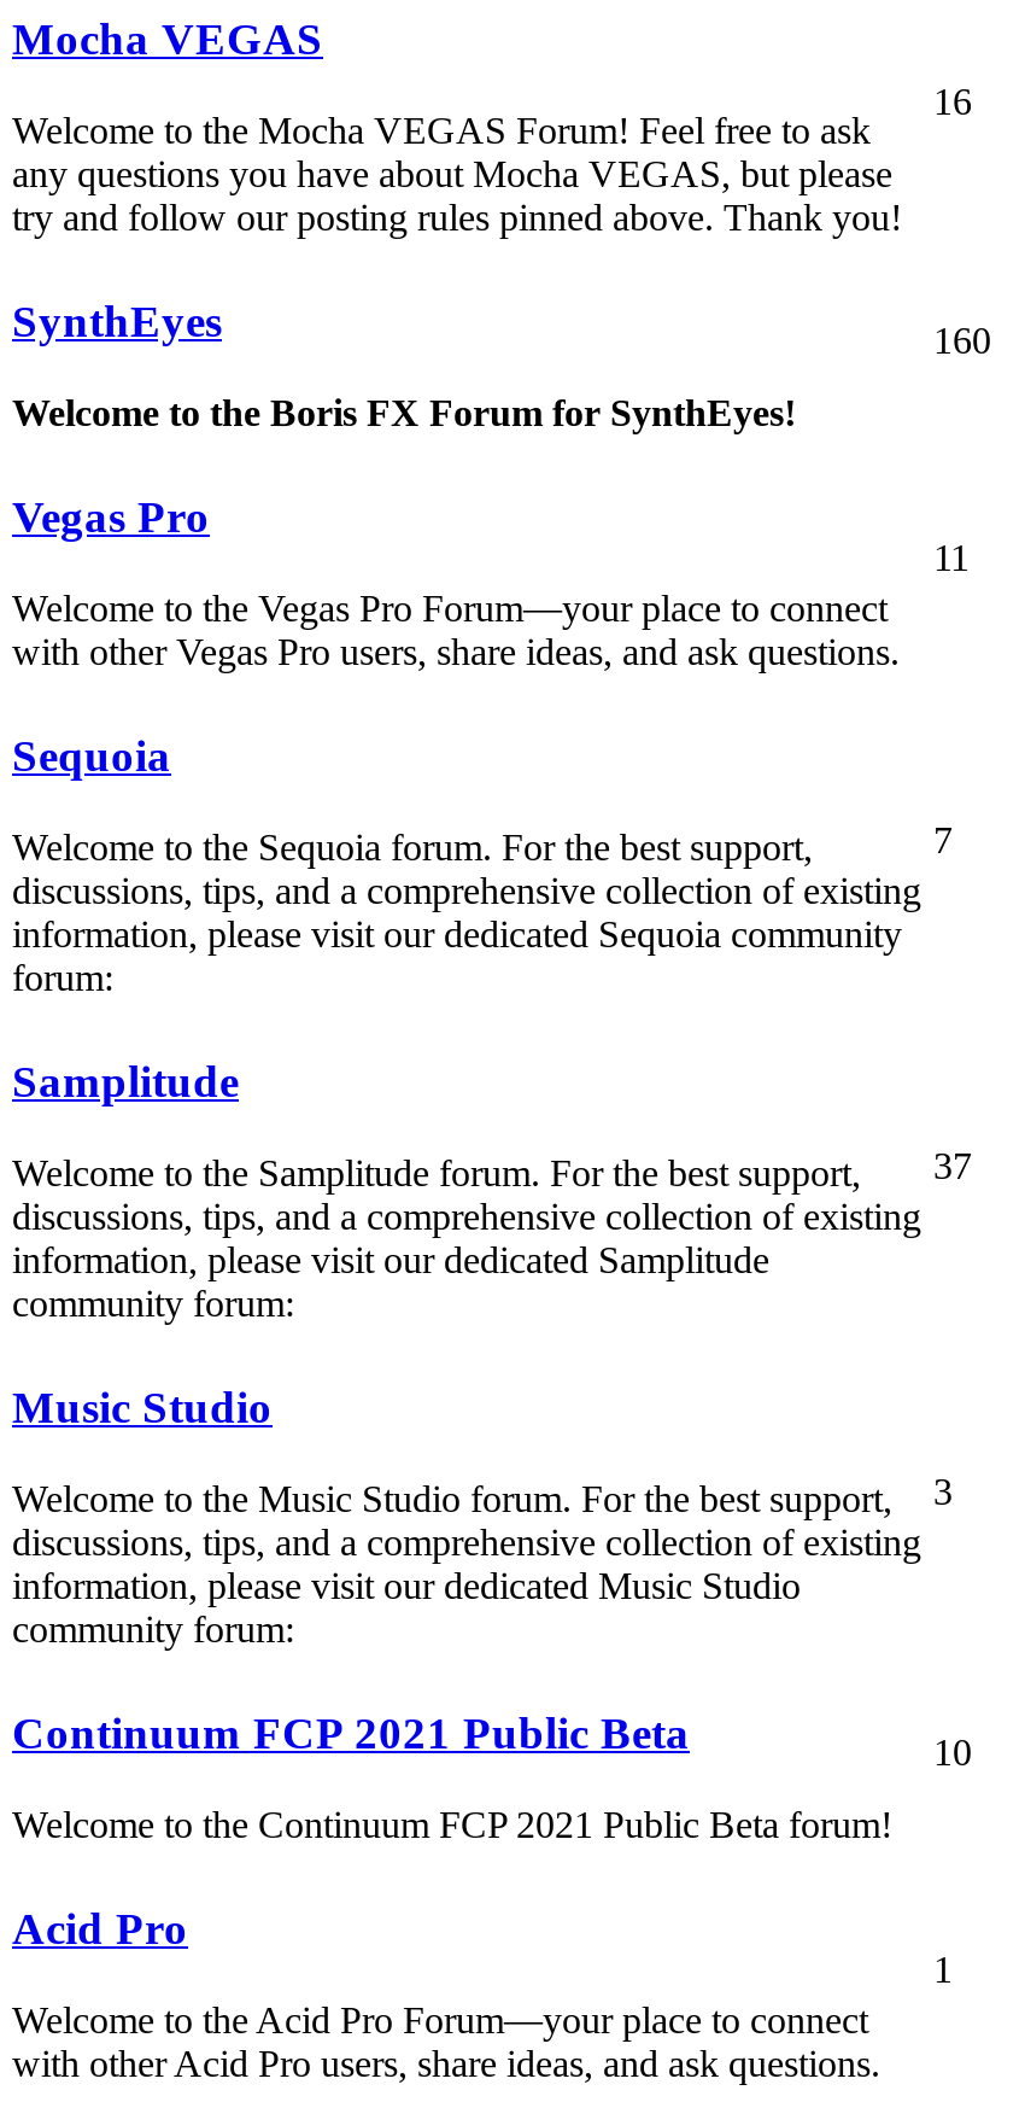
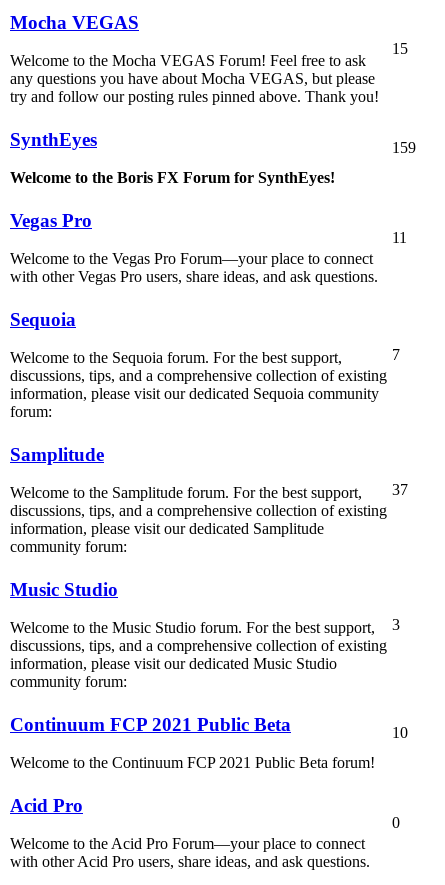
[933,81,972,122] 16 -> [392,40,408,57] 15
[933,320,991,361] 160 -> [392,139,416,156] 159
[933,1949,953,1990] 1 -> [392,814,400,831] 0

